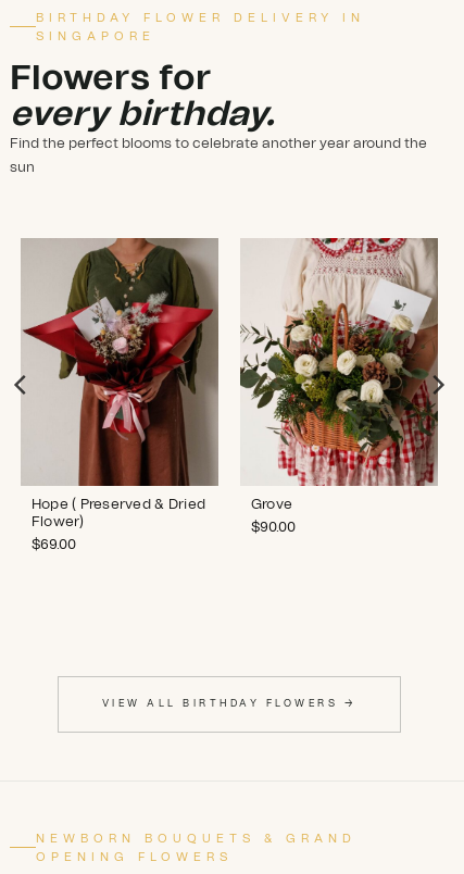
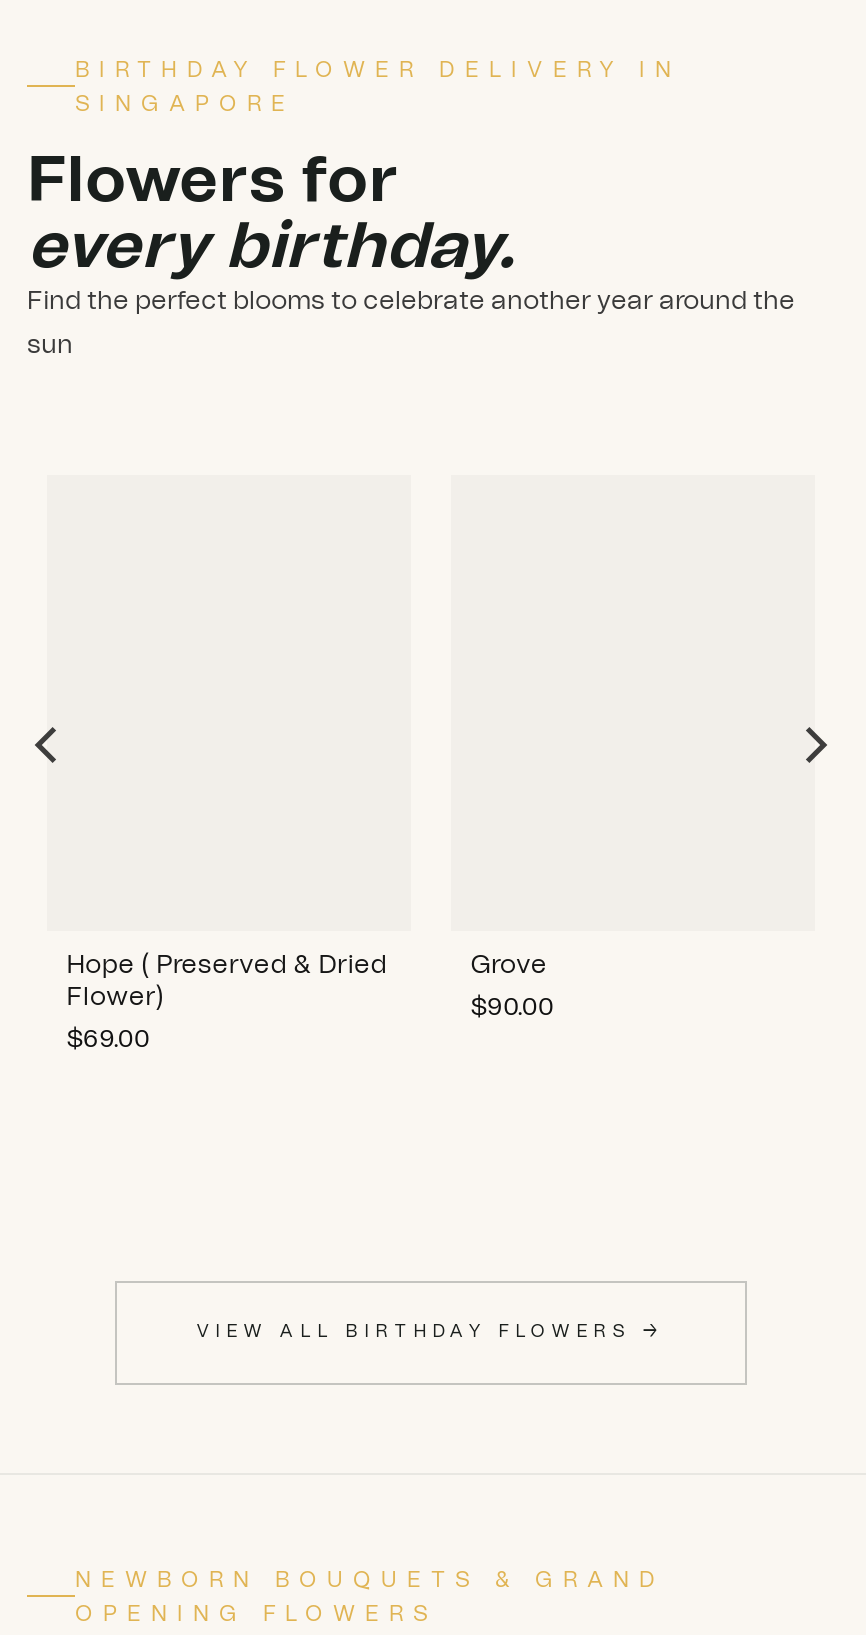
[21,237,220,487] [image] -> none
[239,237,439,487] [image] -> none

